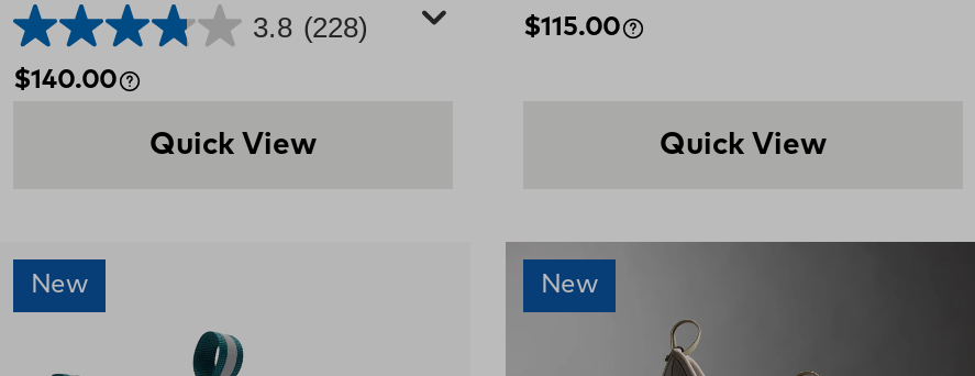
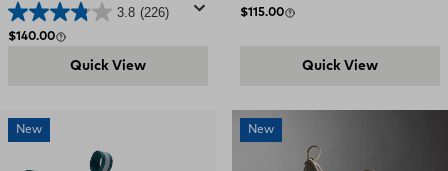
[253,11,367,44] 3.8 (228) -> [117,5,169,20] 3.8 (226)

